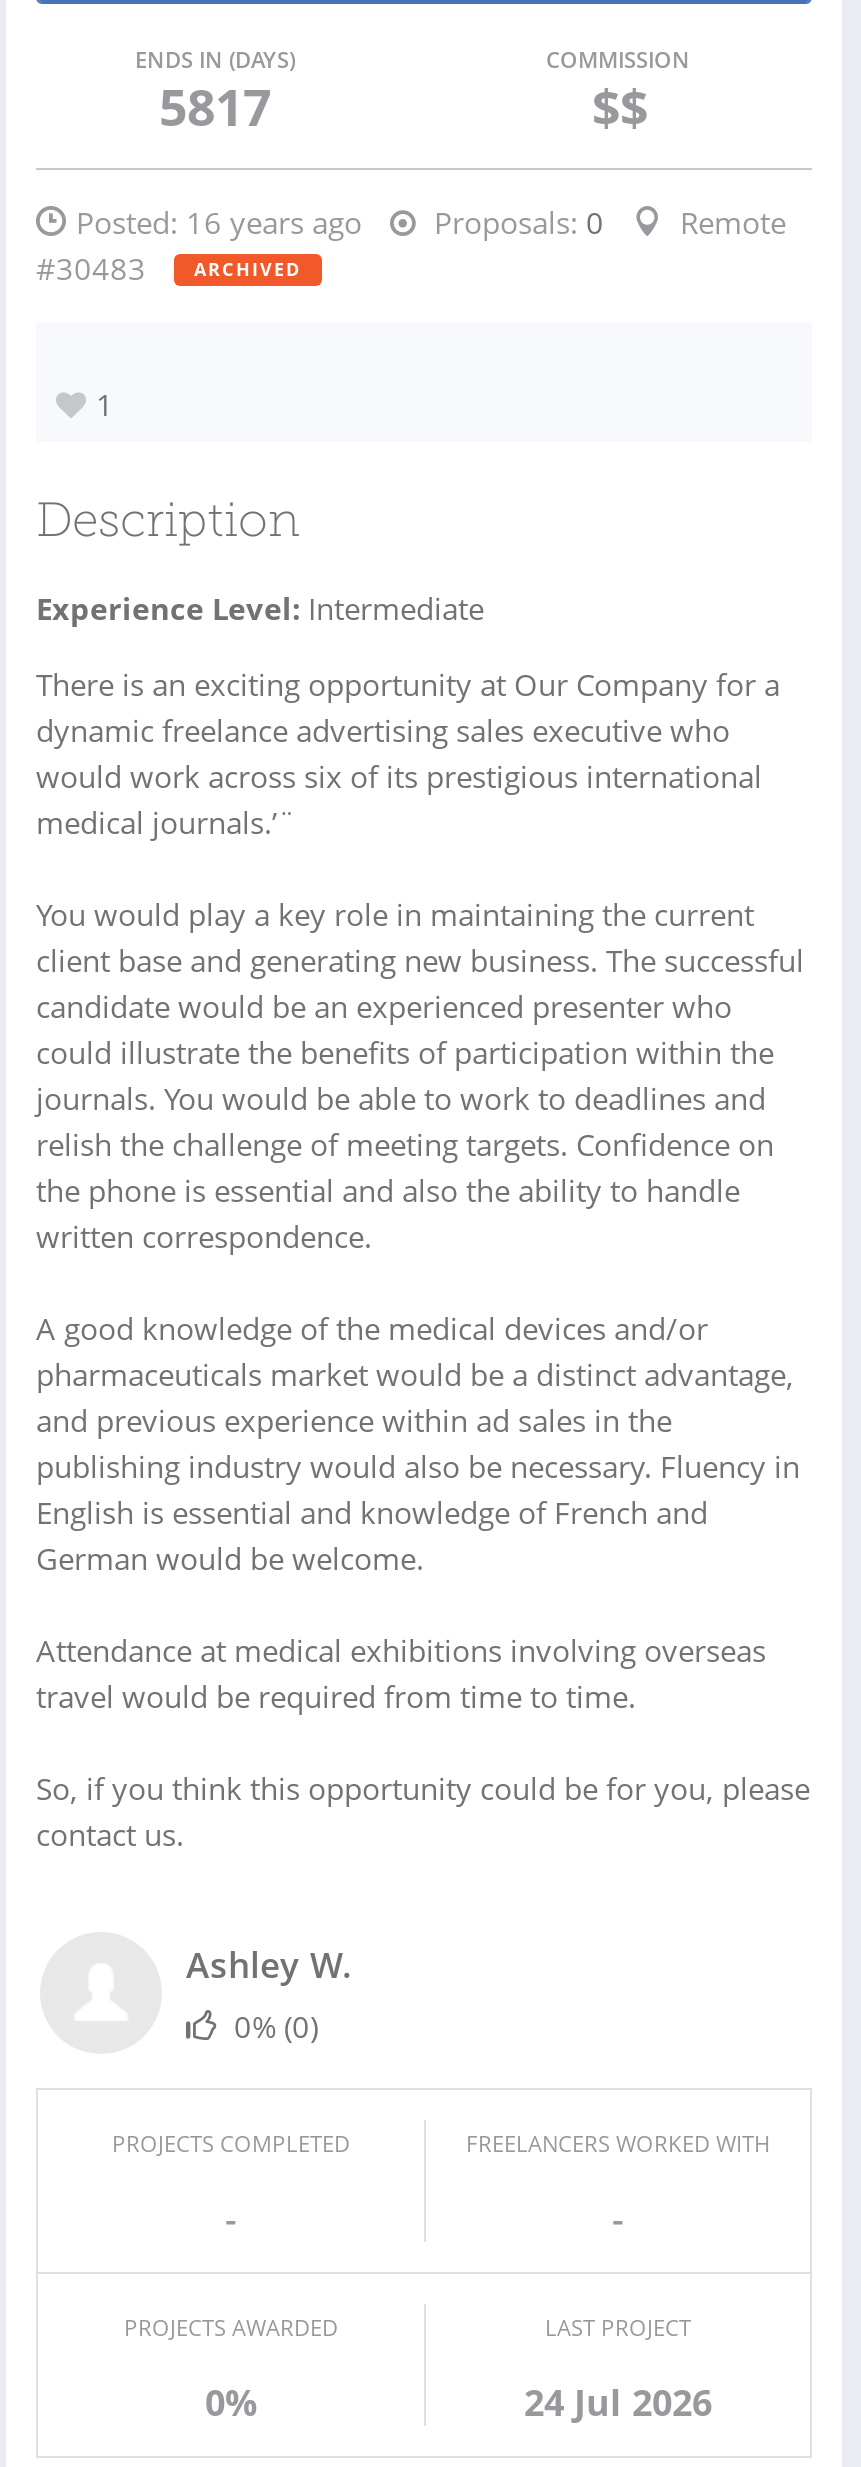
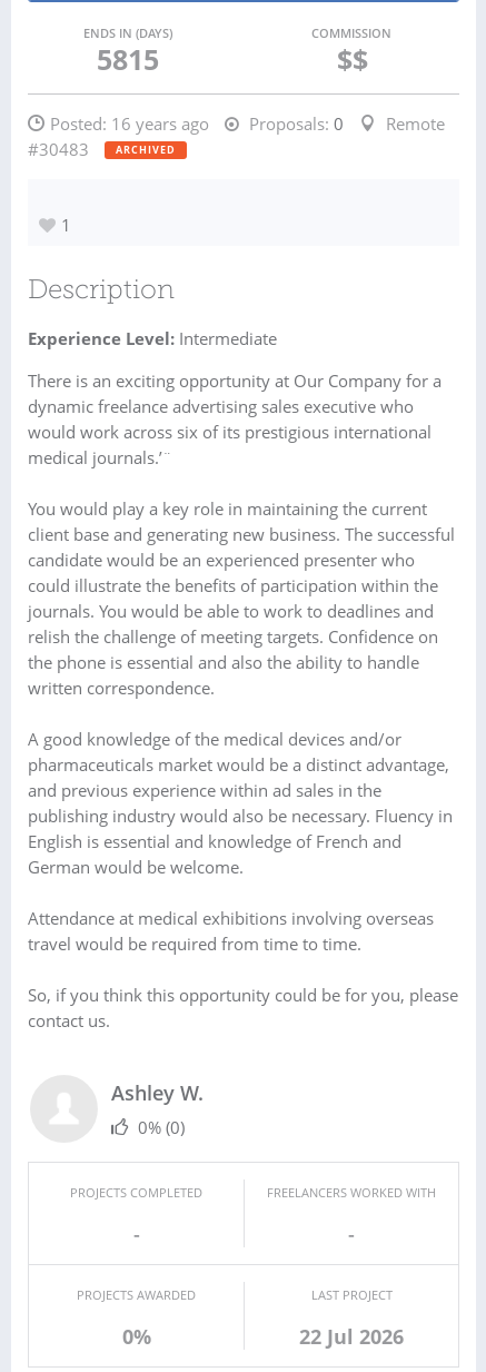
[159,72,271,140] 5817 -> [96,40,158,78] 5815
[524,2378,712,2426] 24 Jul 2026 -> [299,1323,404,1350] 22 Jul 2026

